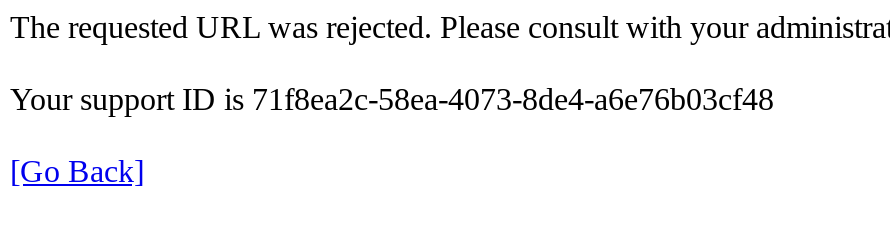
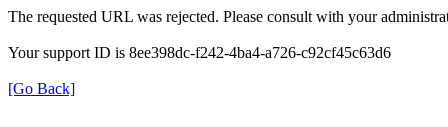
[10,82,774,116] Your support ID is 71f8ea2c-58ea-4073-8de4-a6e76b03cf48 -> [8,44,391,61] Your support ID is 8ee398dc-f242-4ba4-a726-c92cf45c63d6

